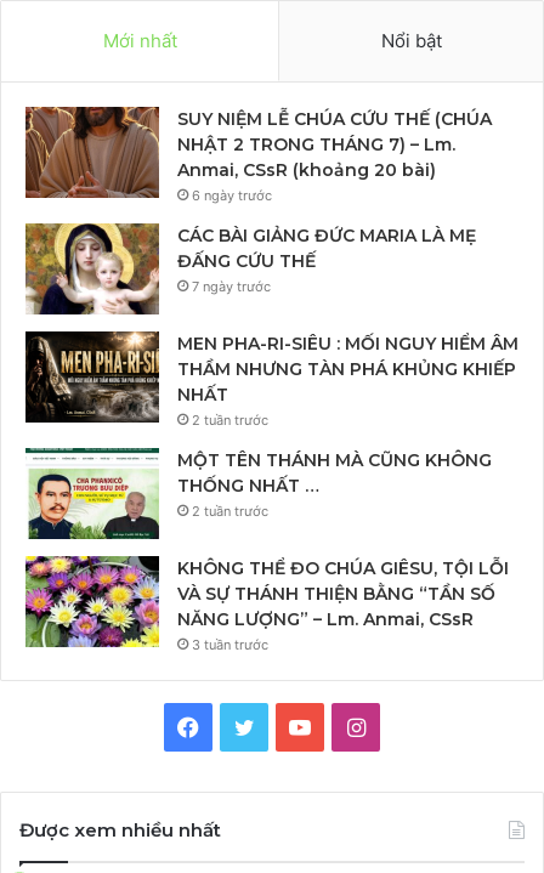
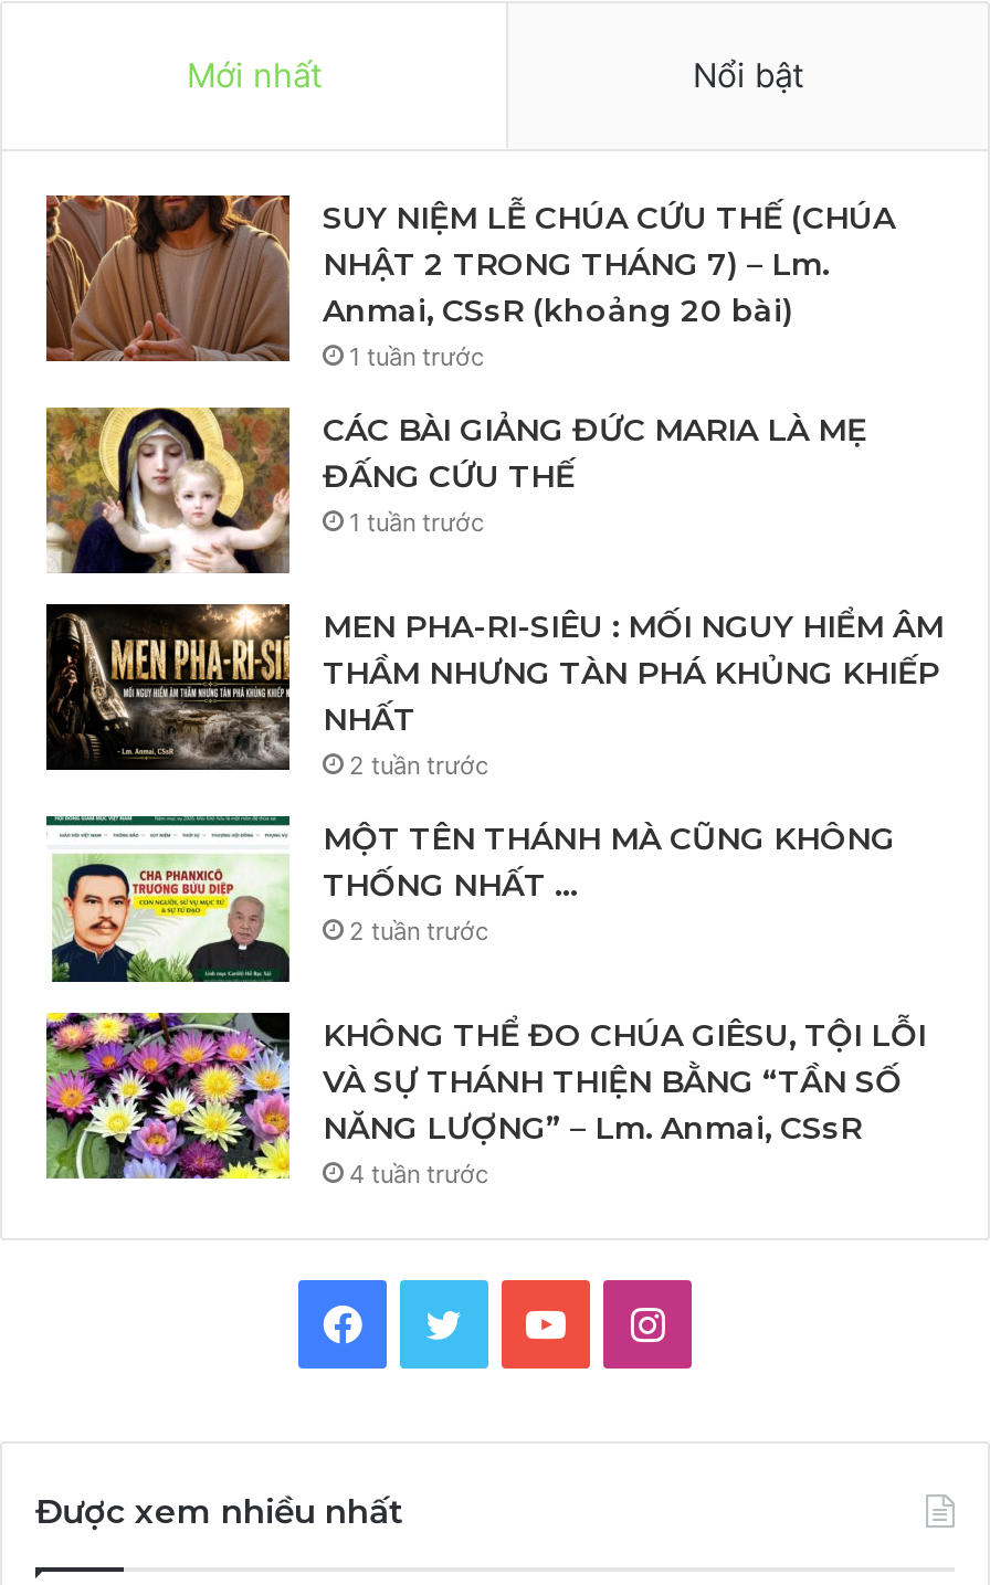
[192,187,272,204] 6 ngày trước -> [349,341,484,372] 1 tuần trước
[192,278,271,295] 7 ngày trước -> [349,506,484,537] 1 tuần trước
[192,636,268,653] 3 tuần trước -> [349,1158,488,1189] 4 tuần trước

